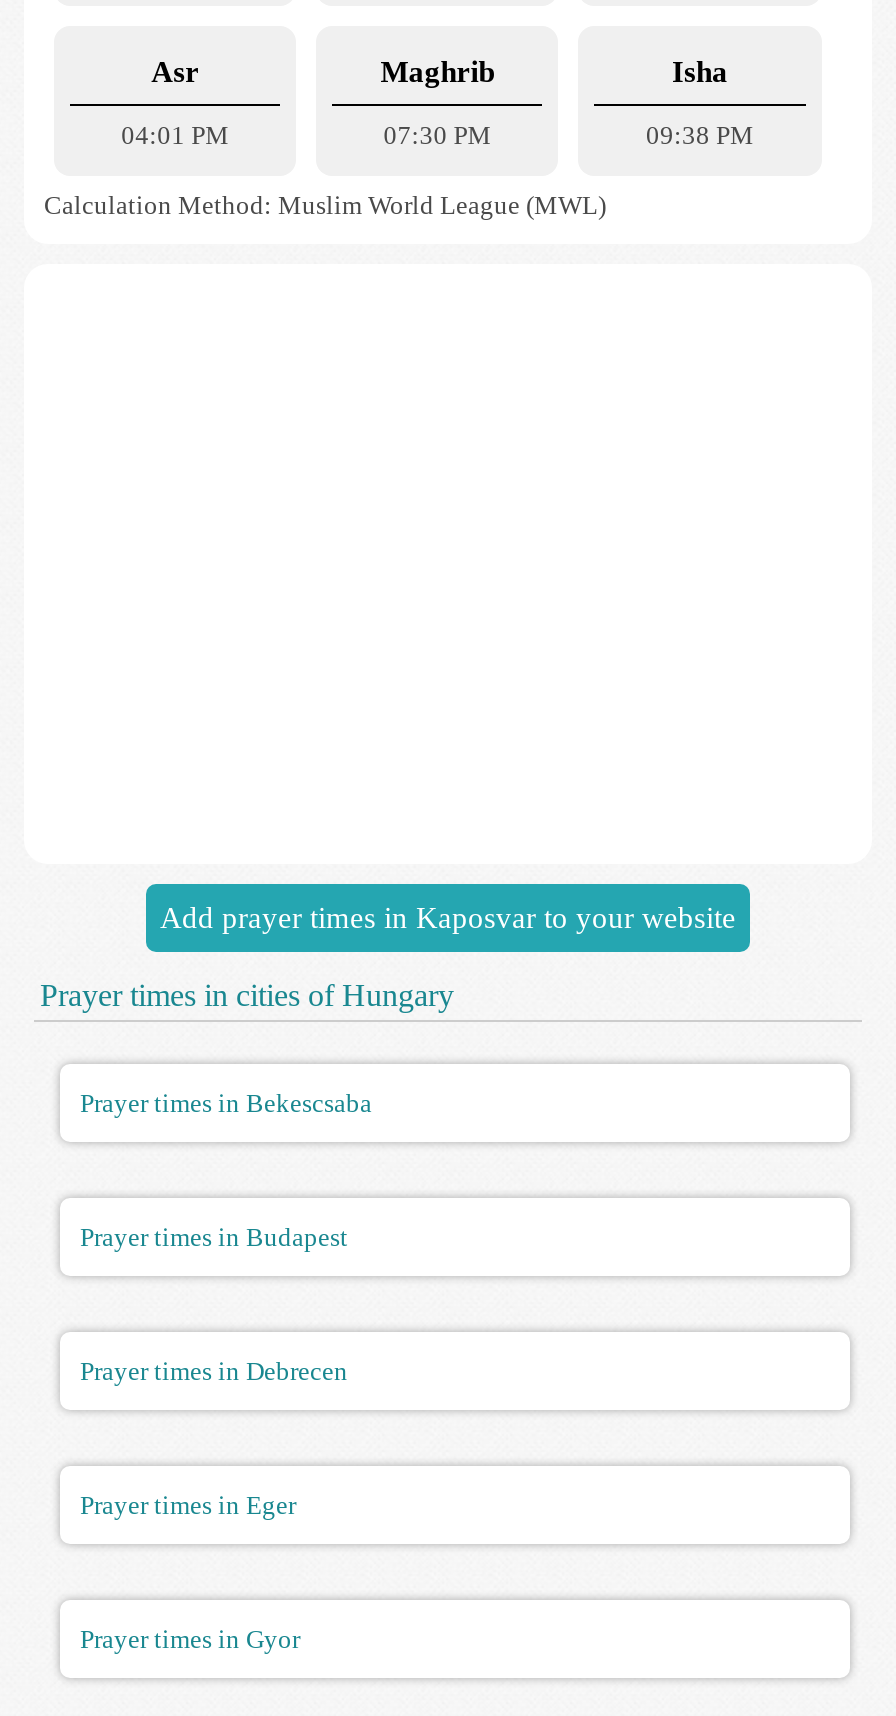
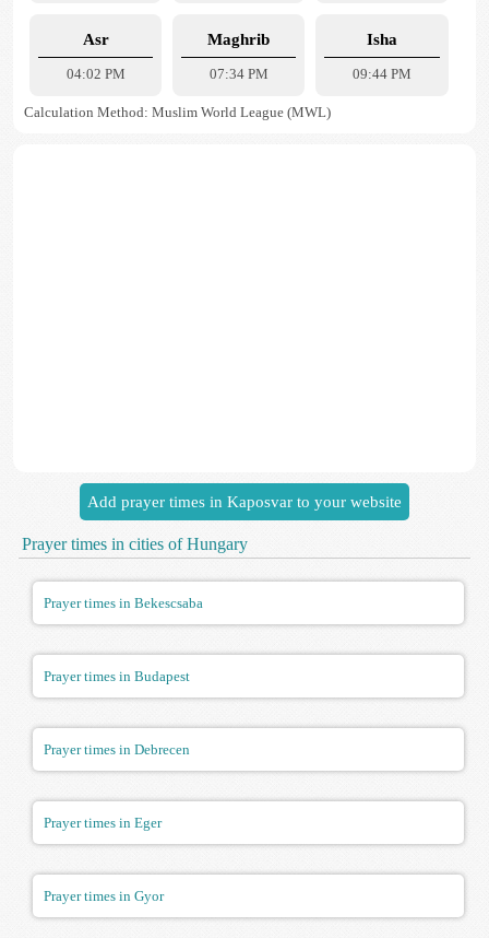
[121,120,229,150] 04:01 PM -> [66,66,125,82] 04:02 PM
[384,120,492,150] 07:30 PM -> [209,66,268,82] 07:34 PM
[646,120,754,150] 09:38 PM -> [353,66,412,82] 09:44 PM

